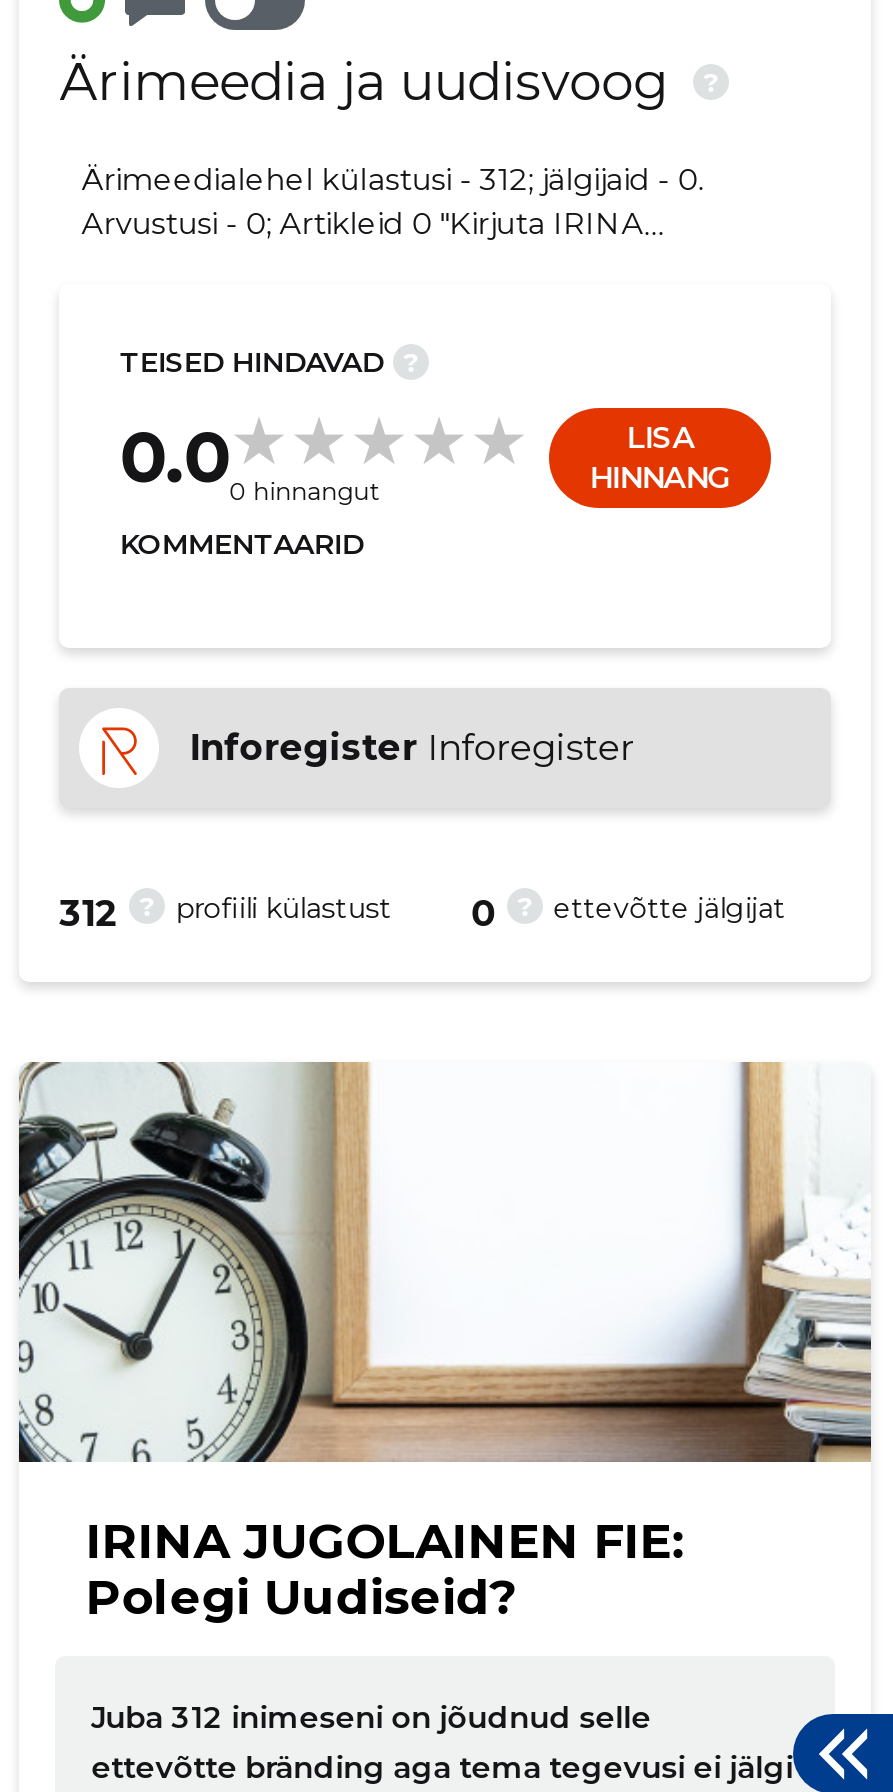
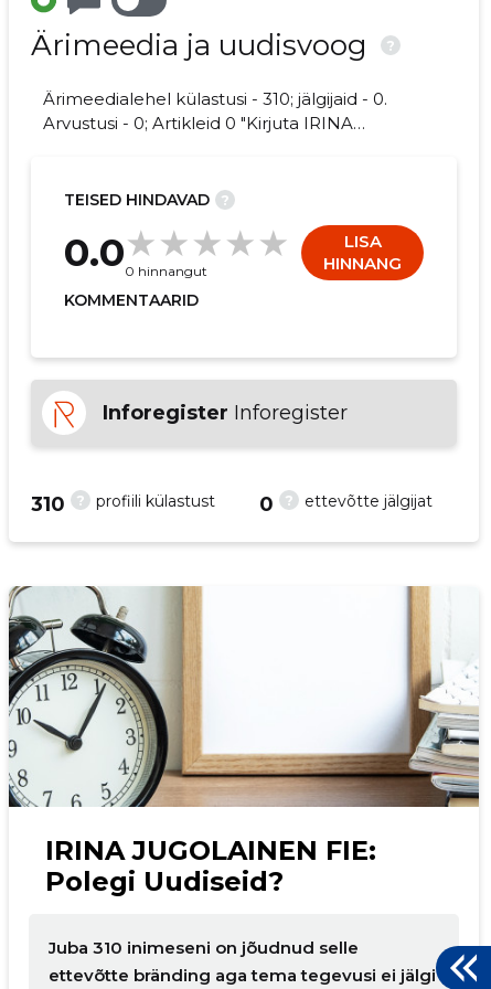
[81,161,703,199] Ärimeedialehel külastusi - 312; jälgijaid - 0. -> [43,89,388,110] Ärimeedialehel külastusi - 310; jälgijaid - 0.
[59,893,119,937] 312 -> [31,493,65,517] 310
[91,1698,651,1736] Juba 312 inimeseni on jõudnud selle -> [49,937,359,958] Juba 310 inimeseni on jõudnud selle

